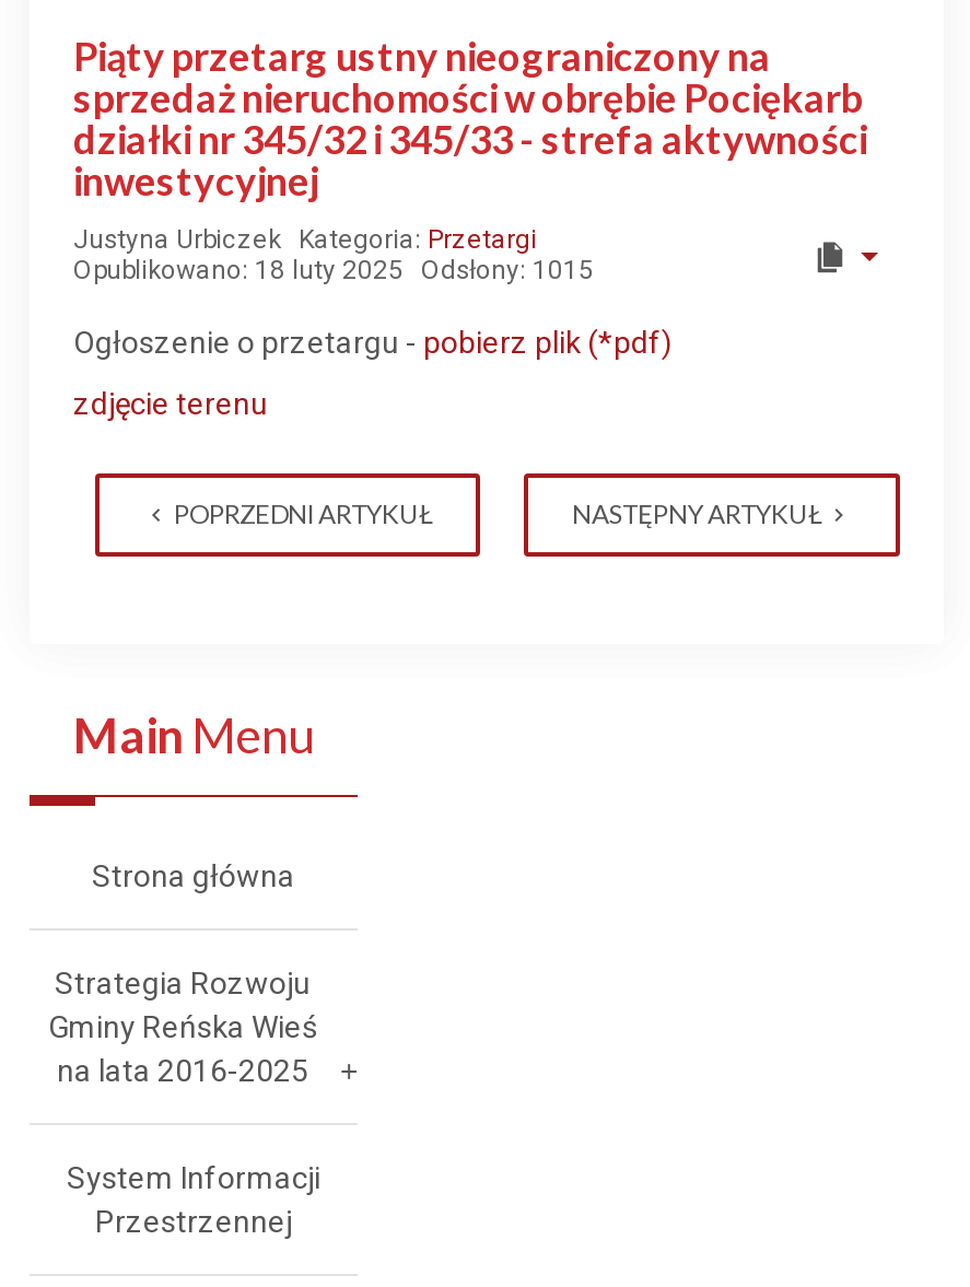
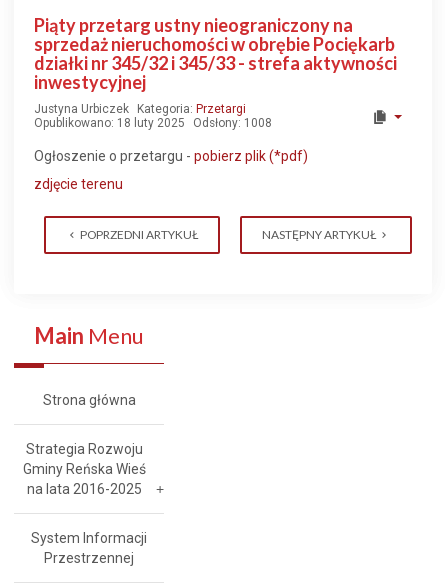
[73,255,594,285] Opublikowano: 18 luty 2025 Odsłony: 1015 -> [34,116,272,130] Opublikowano: 18 luty 2025 Odsłony: 1008

